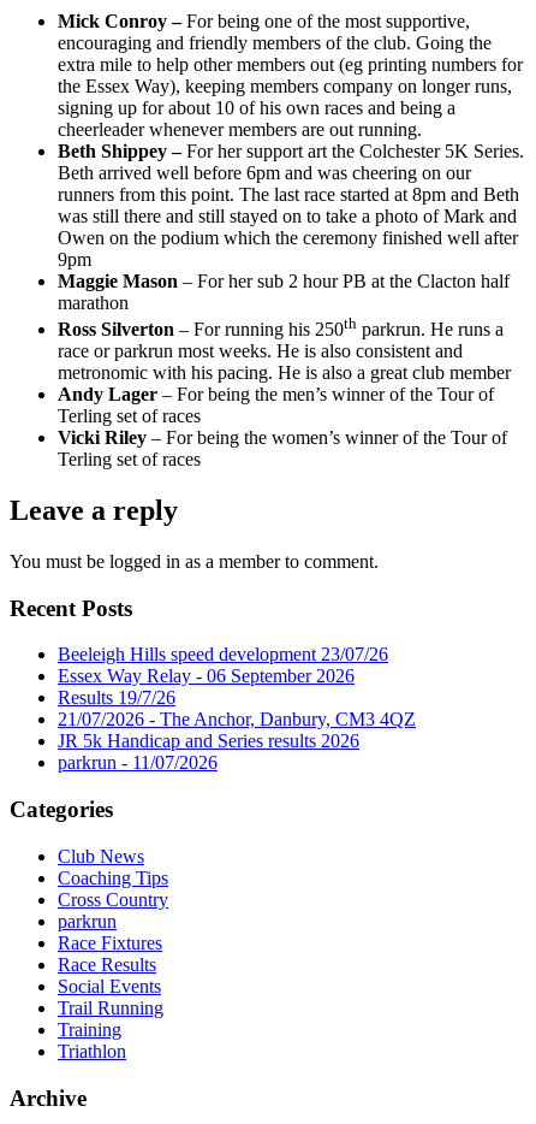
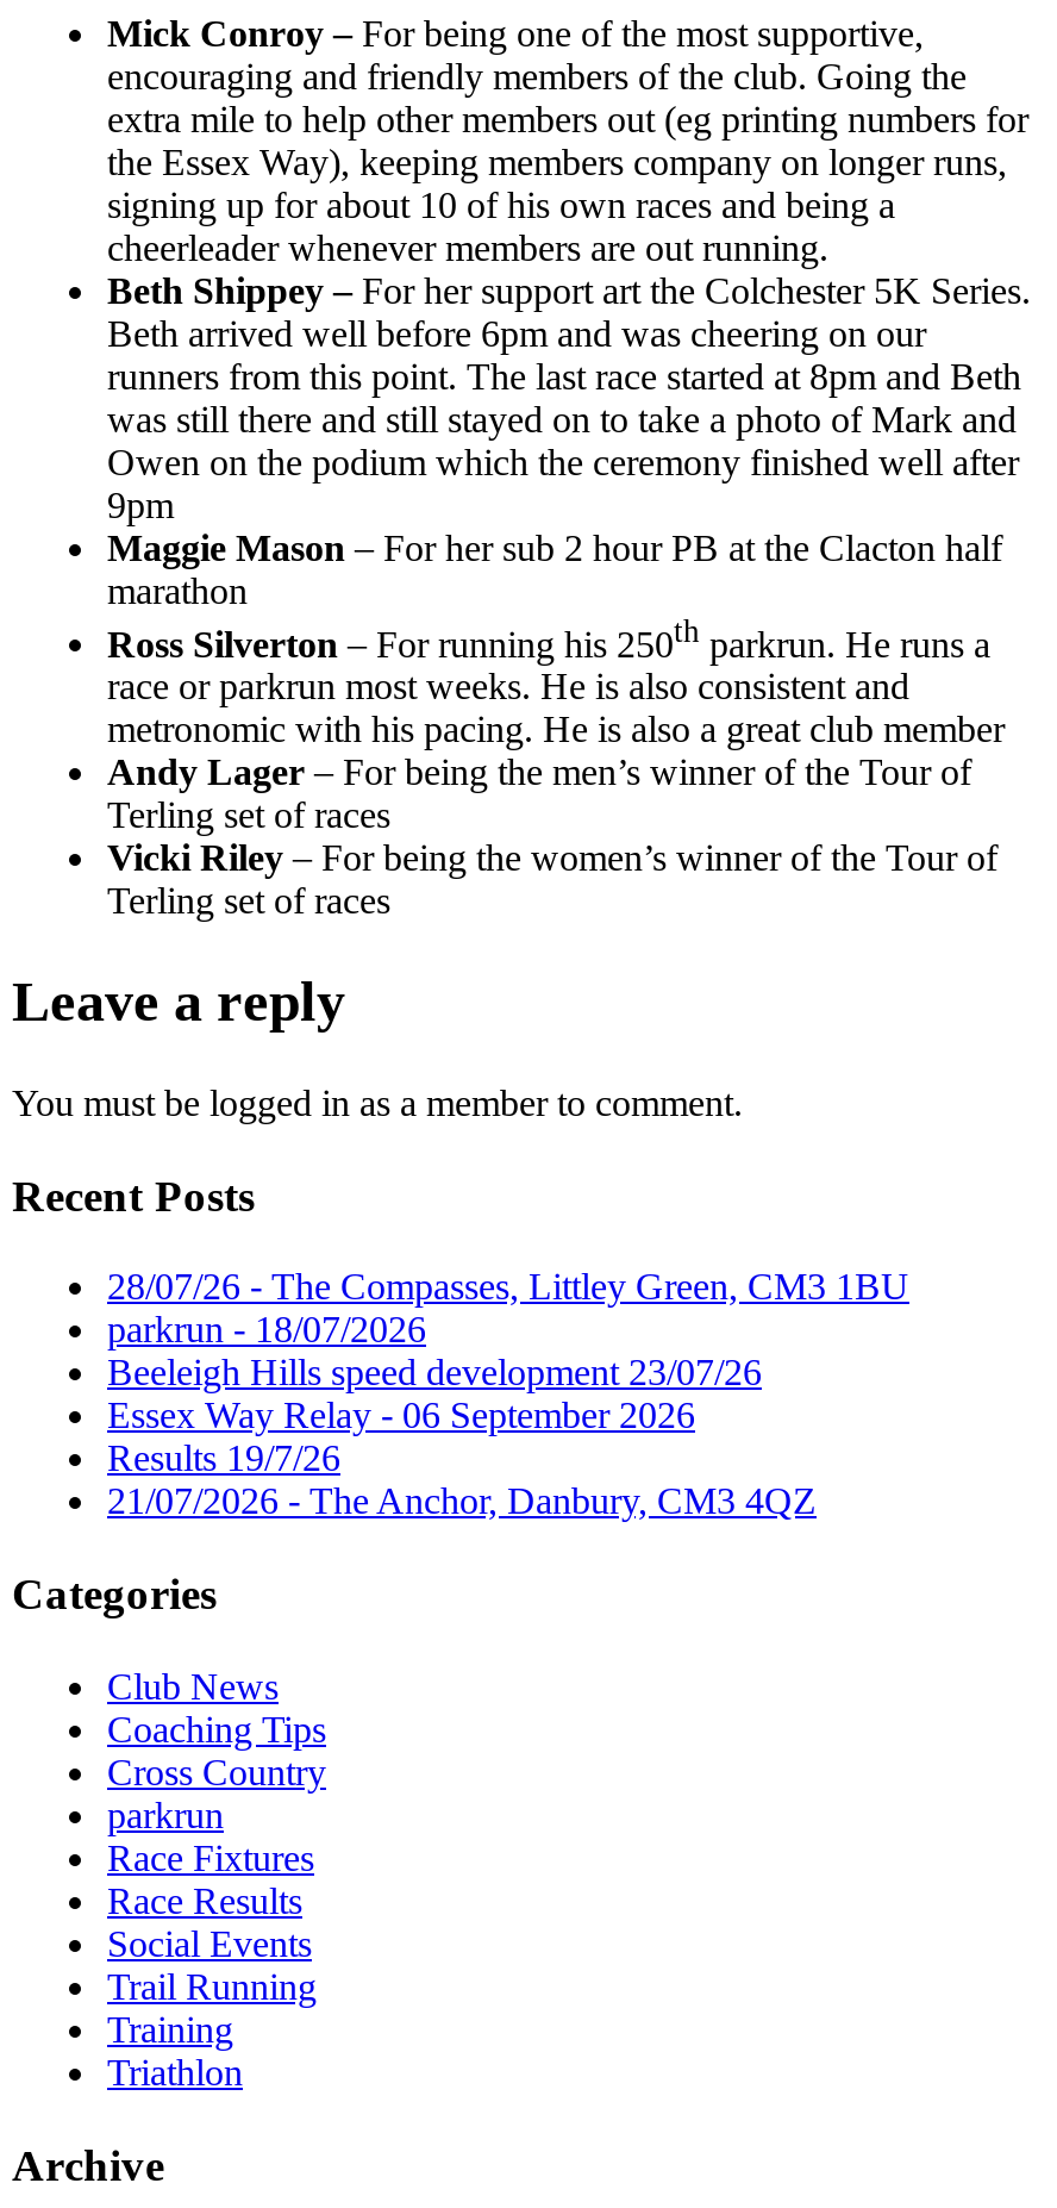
none -> [107,1267,909,1351] 28/07/26 - The Compasses, Littley Green, CM3 1BU | parkrun - 18/07/2026
moved [58,644,416,730] -> [107,1353,817,1522]: Beeleigh Hills speed development 23/07/26 | Essex Way Relay - 06 September 2026 | Results 19/7/26 | 21/07/2026 - The Anchor, Danbury, CM3 4QZ
[58,731,359,773] JR 5k Handicap and Series results 2026 | parkrun - 11/07/2026 -> none

